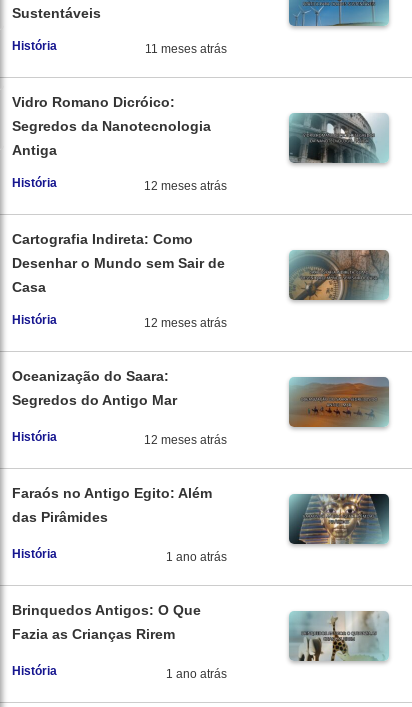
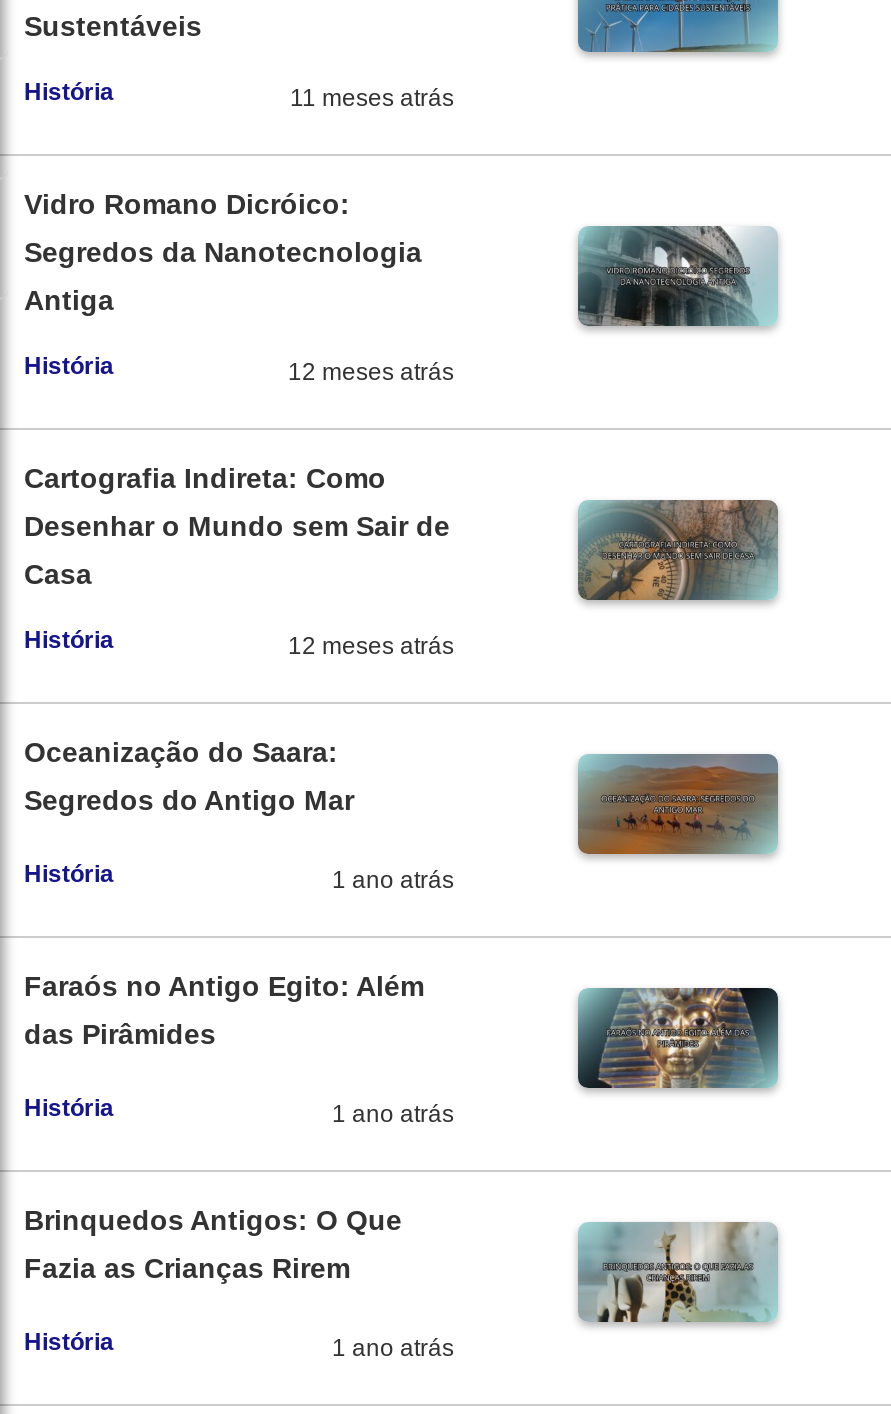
[144,433,227,447] 12 meses atrás -> [332,866,454,894] 1 ano atrás

